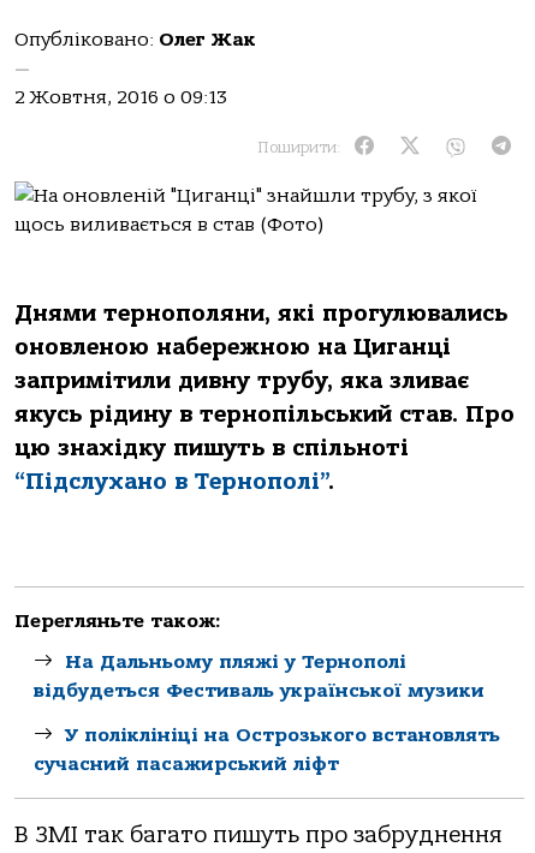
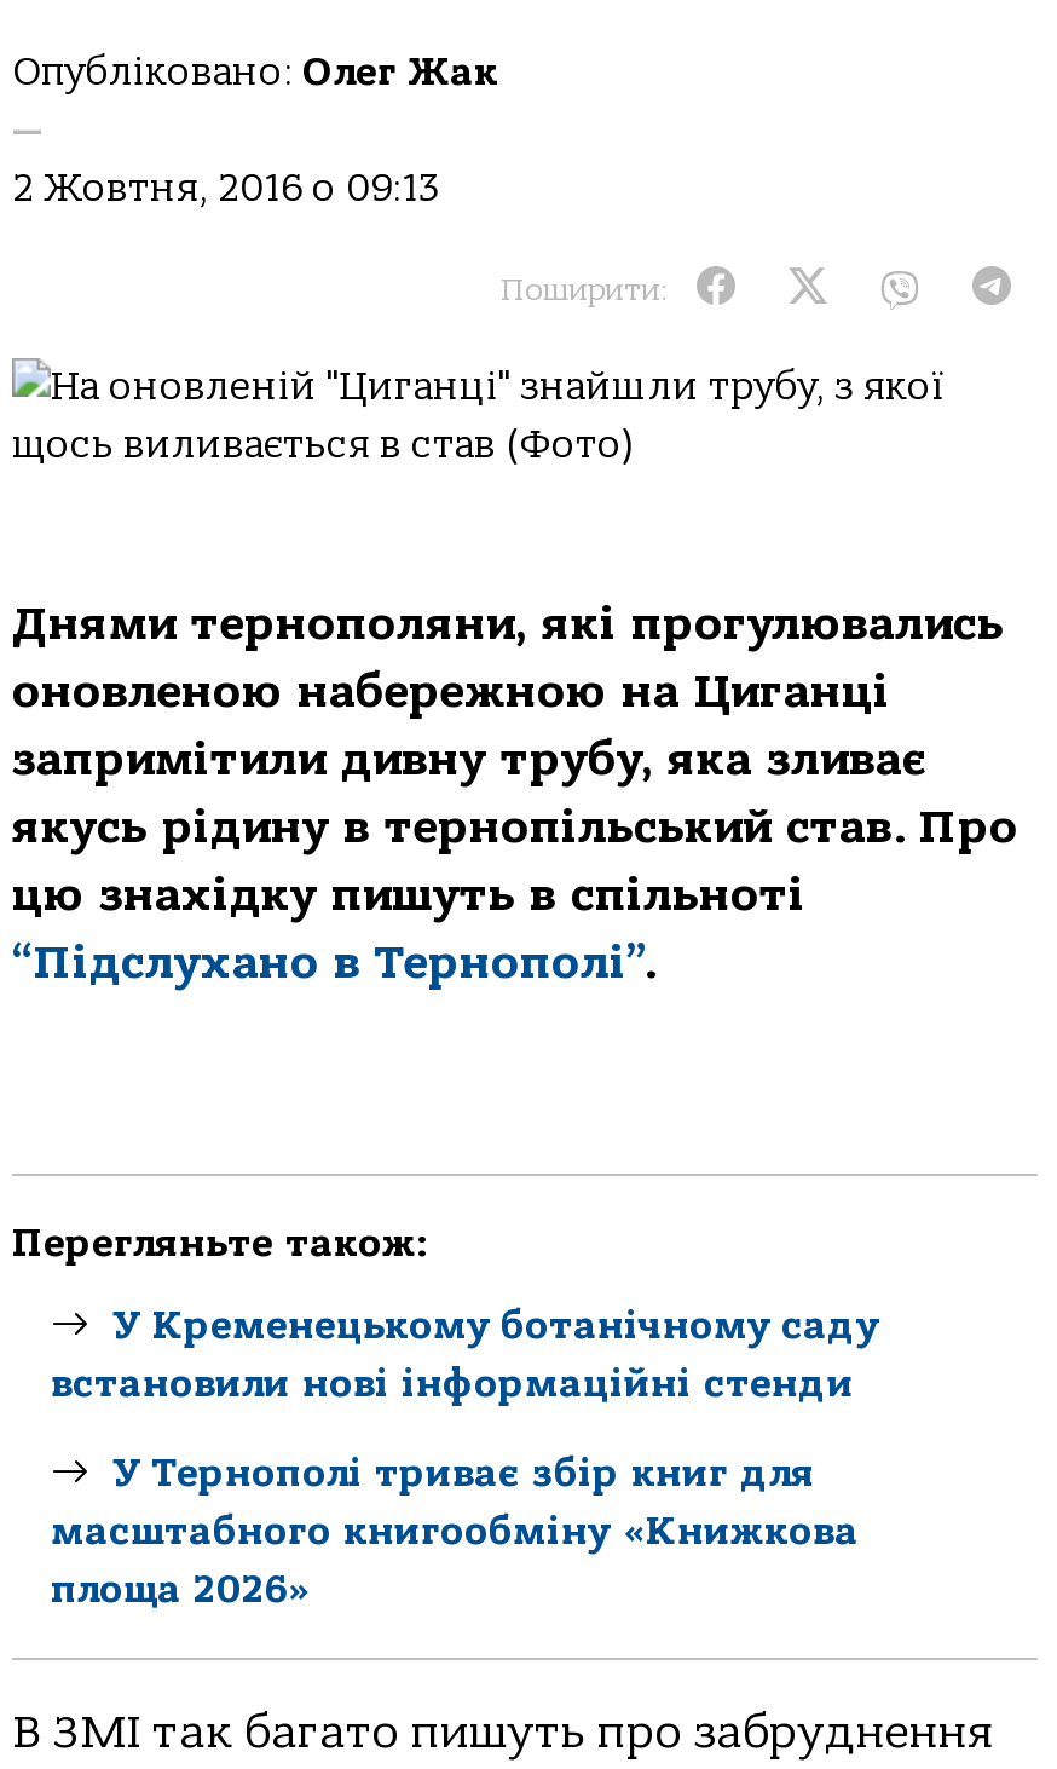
[34,651,485,701] На Дальньому пляжі у Тернополі | відбудеться Фестиваль української музики -> [51,1304,878,1406] У Кременецькому ботанічному саду | встановили нові інформаційні стенди
[34,724,500,774] У поліклініці на Острозького встановлять | сучасний пасажирський ліфт -> [51,1451,859,1611] У Тернополі триває збір книг для | масштабного книгообміну «Книжкова | площа 2026»

